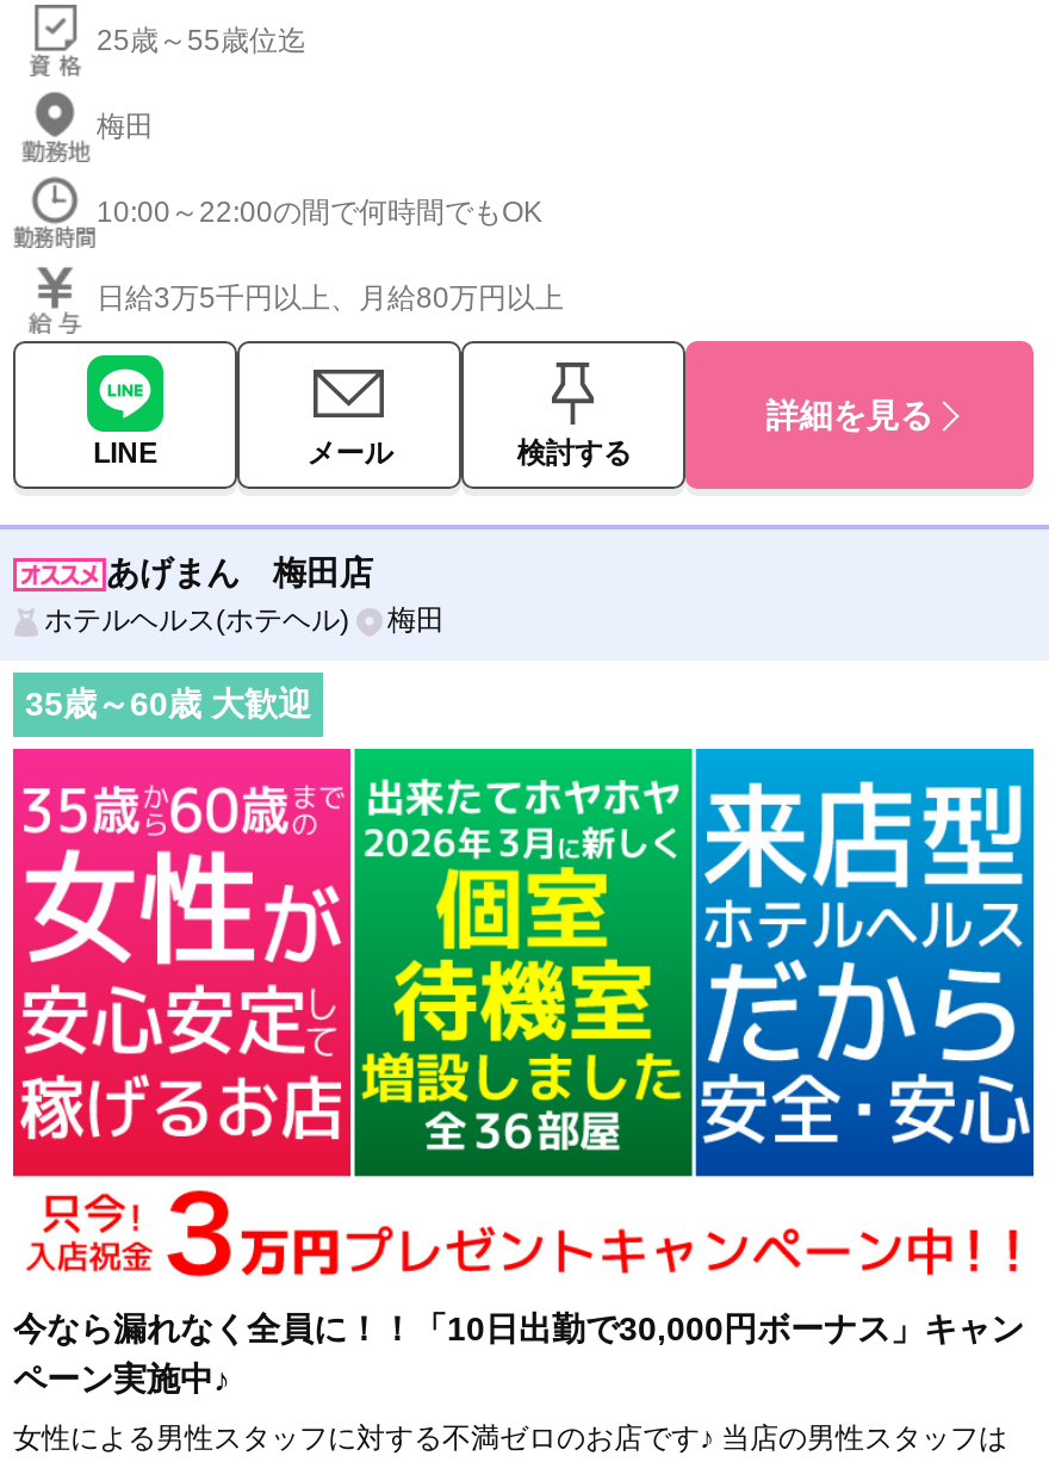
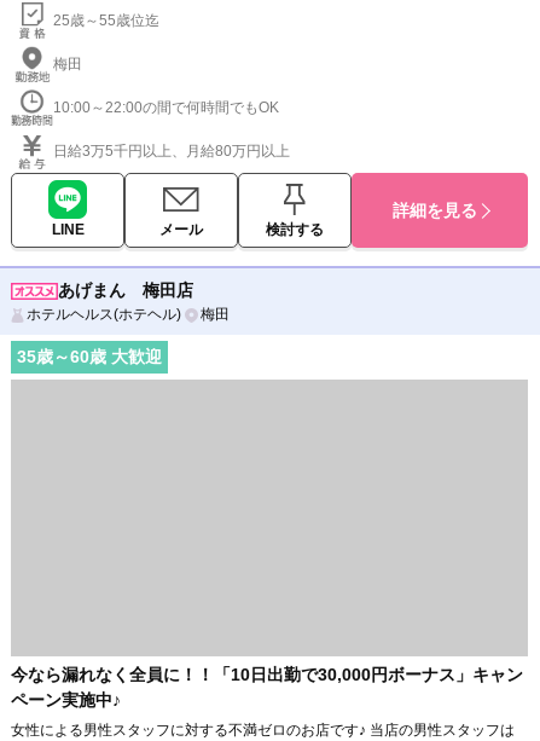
[11,747,1036,1293] [image] -> none

